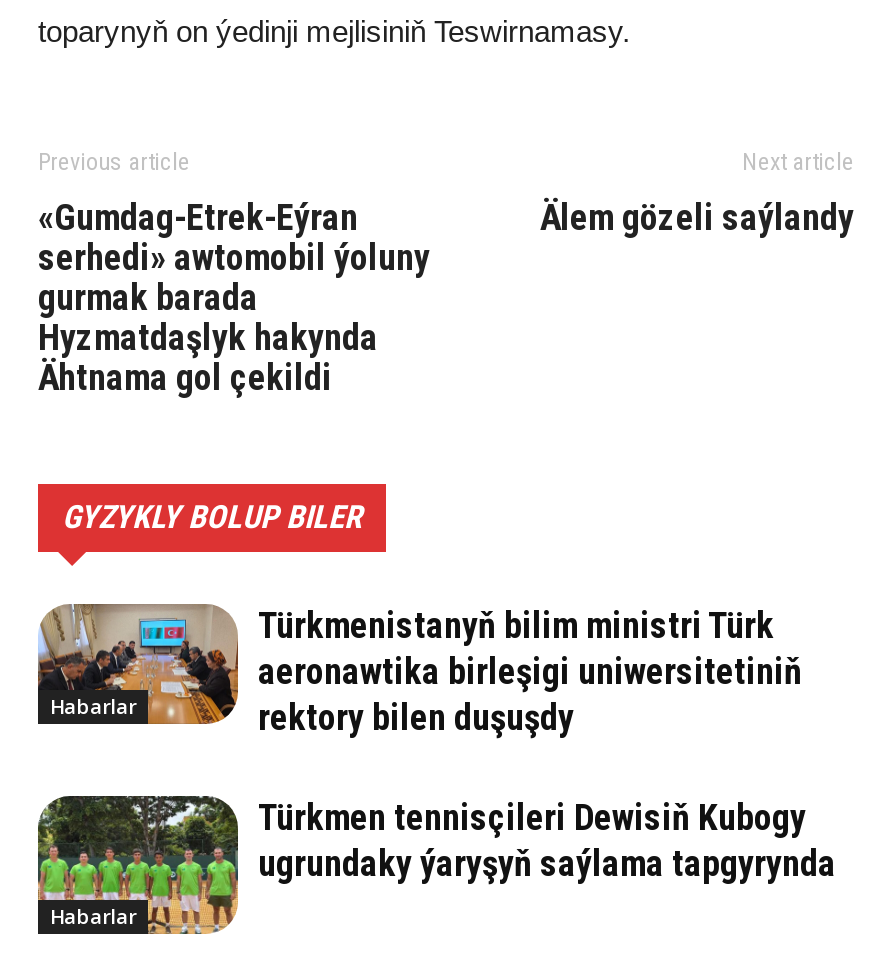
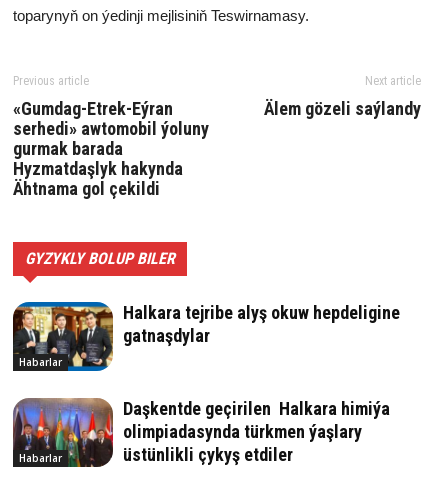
[36,602,802,738] [image] | Türkmenistanyň bilim ministri Türk | aeronawtika birleşigi uniwersitetiniň | rektory bilen duşuşdy -> [12,301,400,372] [image] | Halkara tejribe alyş okuw hepdeligine | gatnaşdylar
[36,794,836,936] [image] | Türkmen tennisçileri Dewisiň Kubogy | ugrundaky ýaryşyň saýlama tapgyrynda -> [13,397,390,468] [image] | Daşkentde geçirilen Halkara himiýa | olimpiadasynda türkmen ýaşlary | üstünlikli çykyş etdiler

